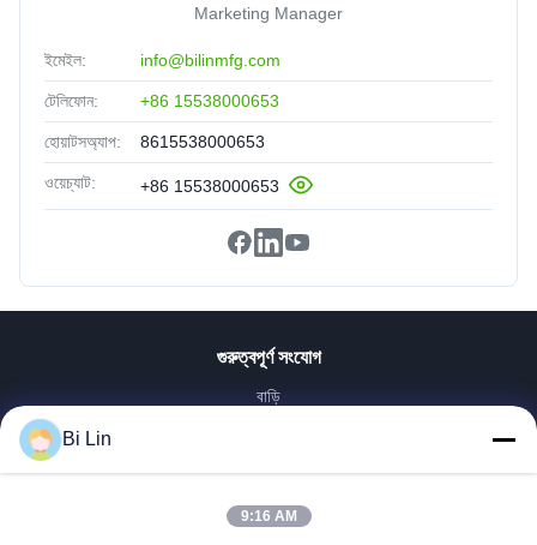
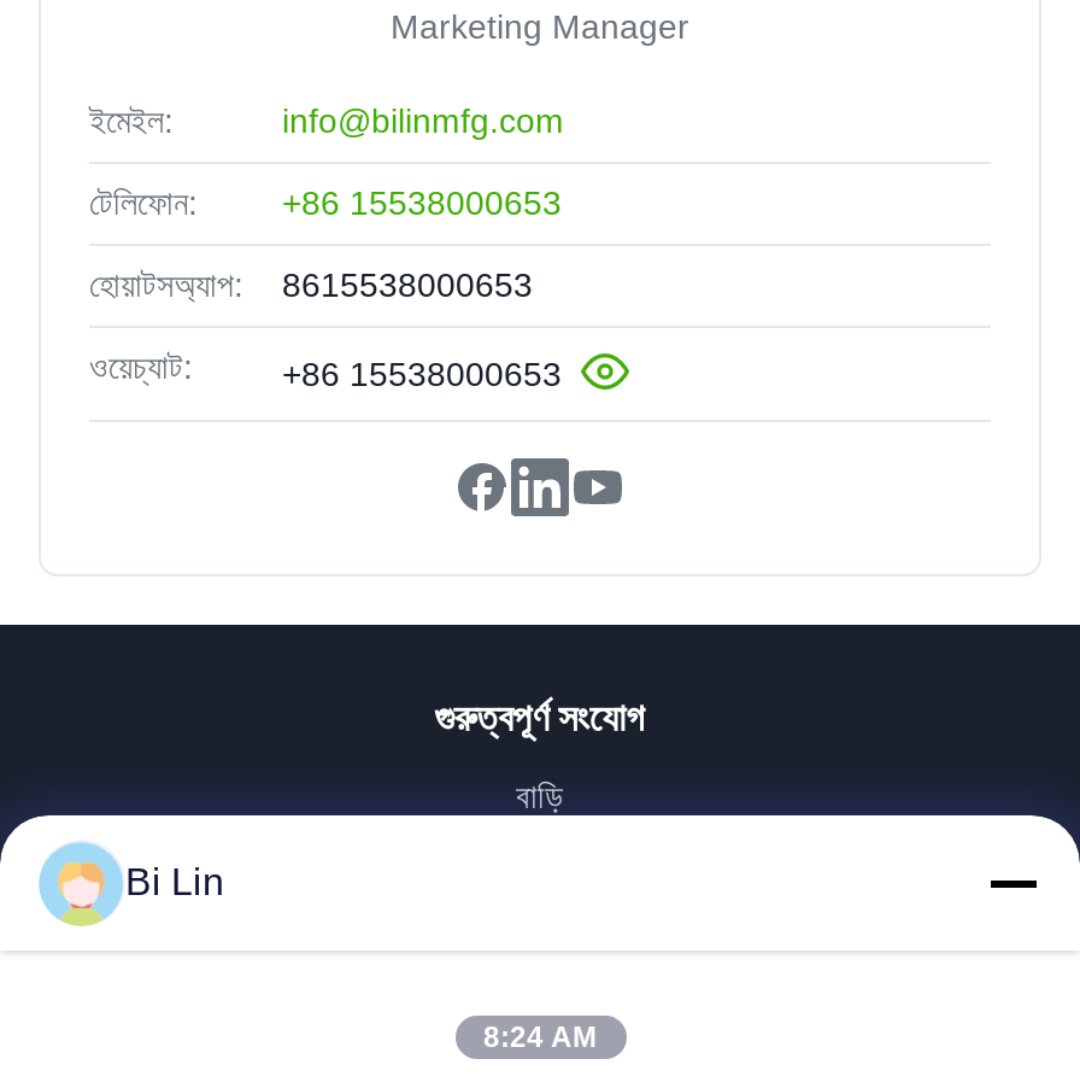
[240,508,297,525] 9:16 AM -> [483,1020,597,1054] 8:24 AM

